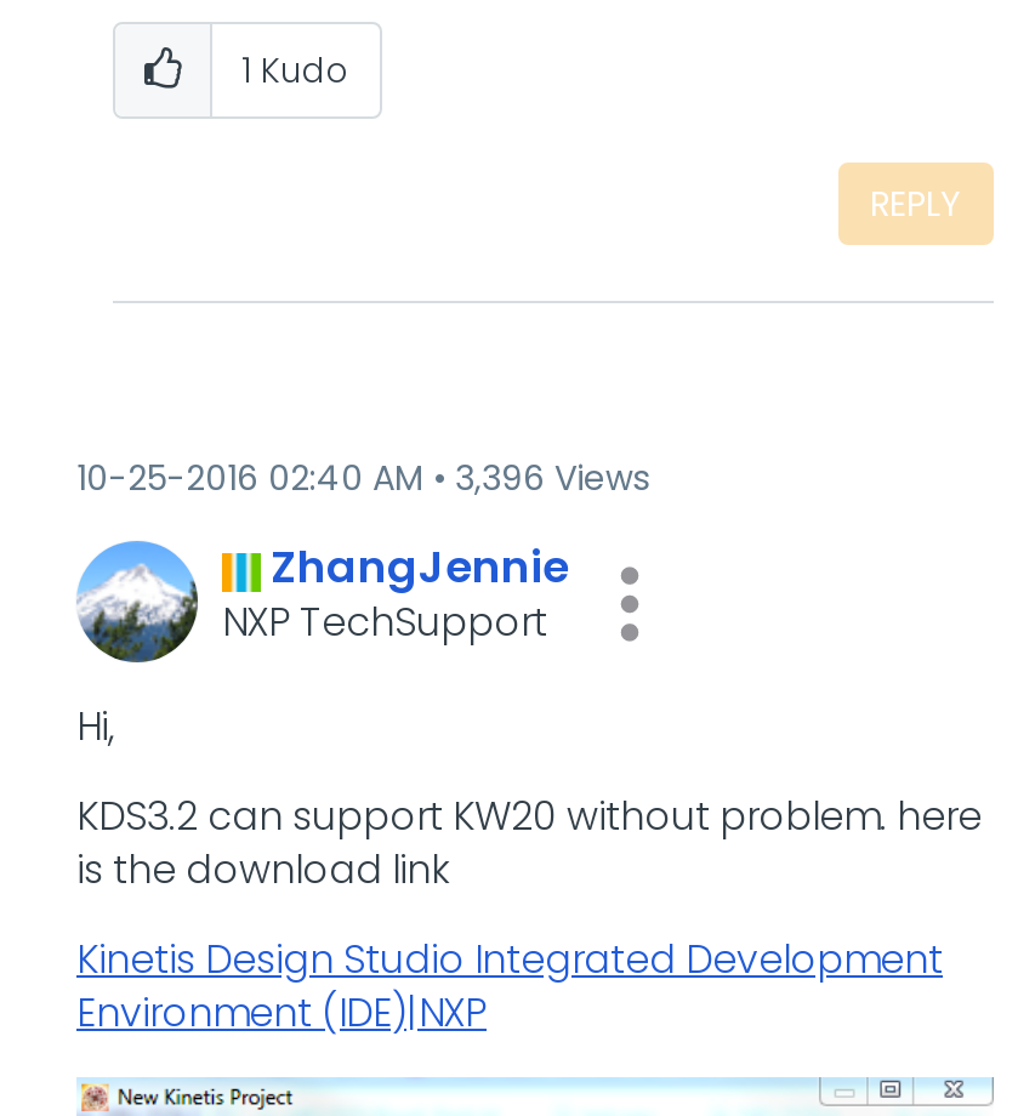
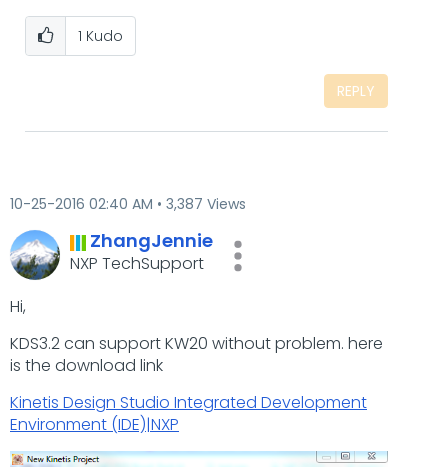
[76,454,649,502] 10-25-2016 02:40 AM 3,396 Views -> [10,194,246,214] 10-25-2016 02:40 AM 3,387 Views

